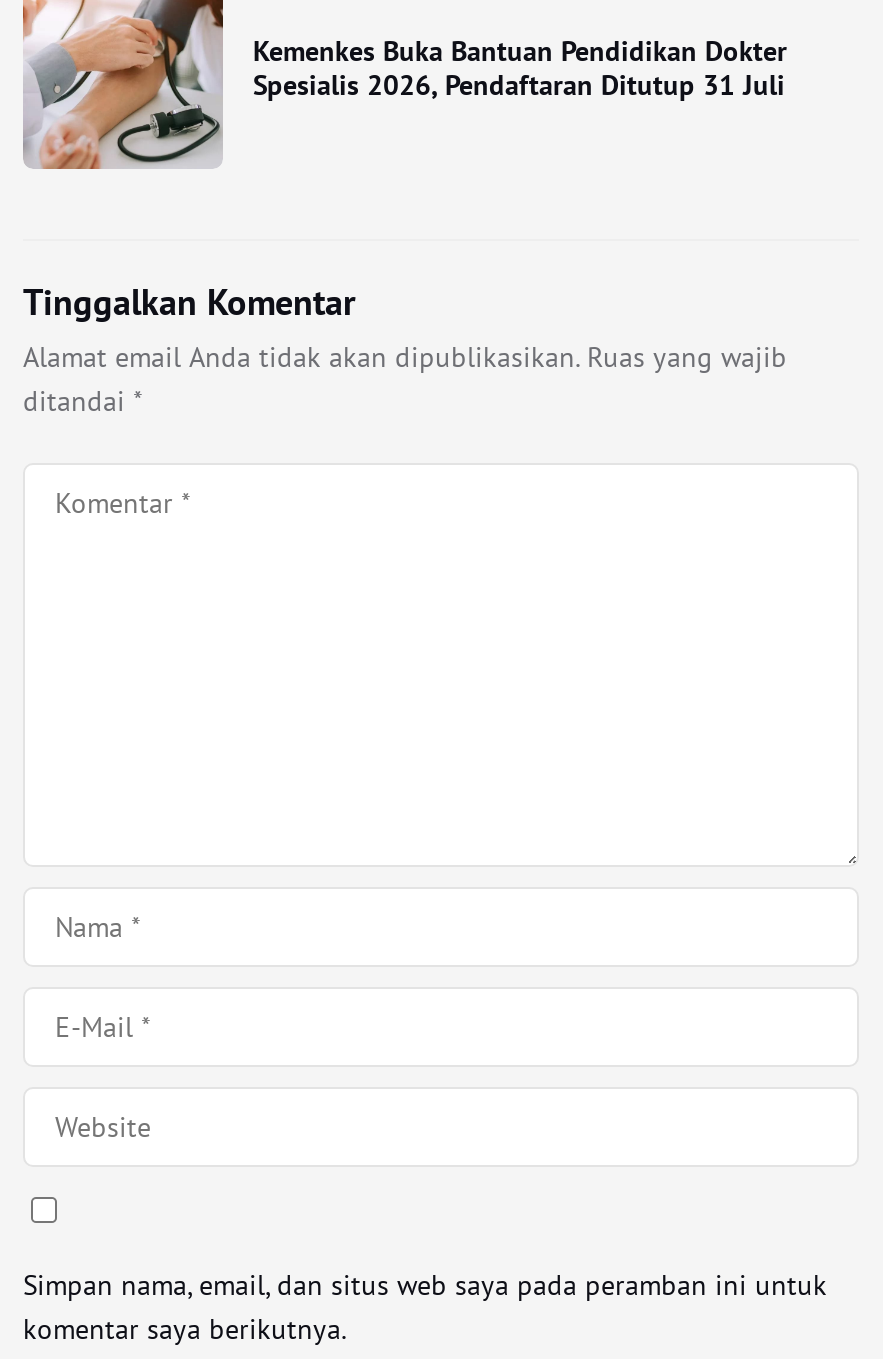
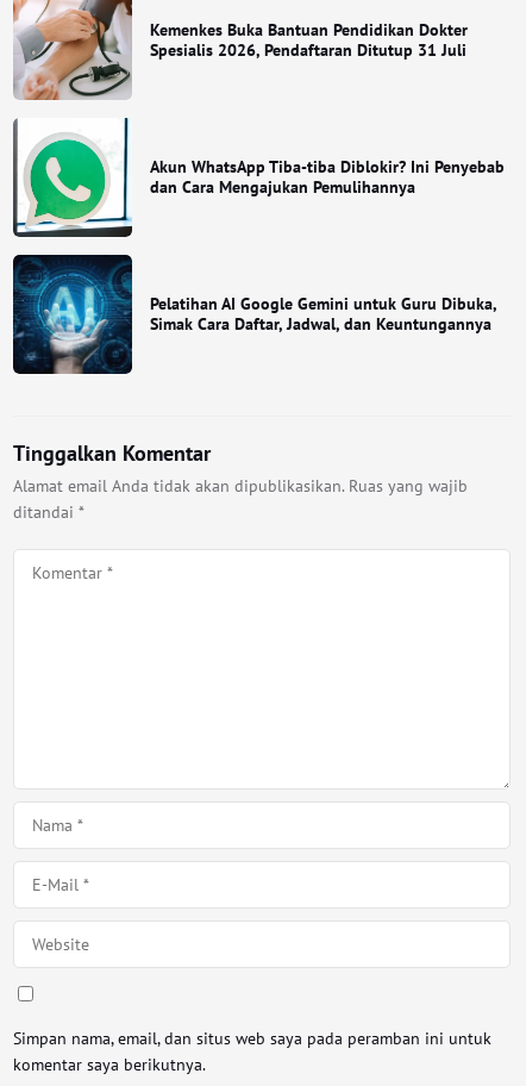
none -> [12,117,505,238] [image] | Akun WhatsApp Tiba-tiba Diblokir? Ini Penyebab | dan Cara Mengajukan Pemulihannya
none -> [12,254,496,375] [image] | Pelatihan AI Google Gemini untuk Guru Dibuka, | Simak Cara Daftar, Jadwal, dan Keuntungannya

